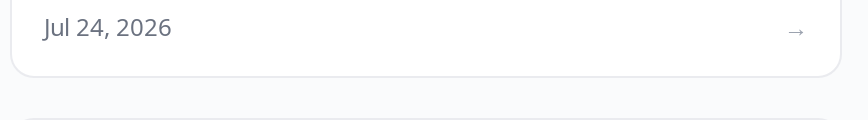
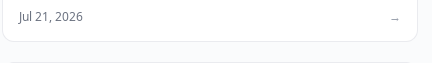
[44,10,172,44] Jul 24, 2026 -> [19,8,83,25] Jul 21, 2026

